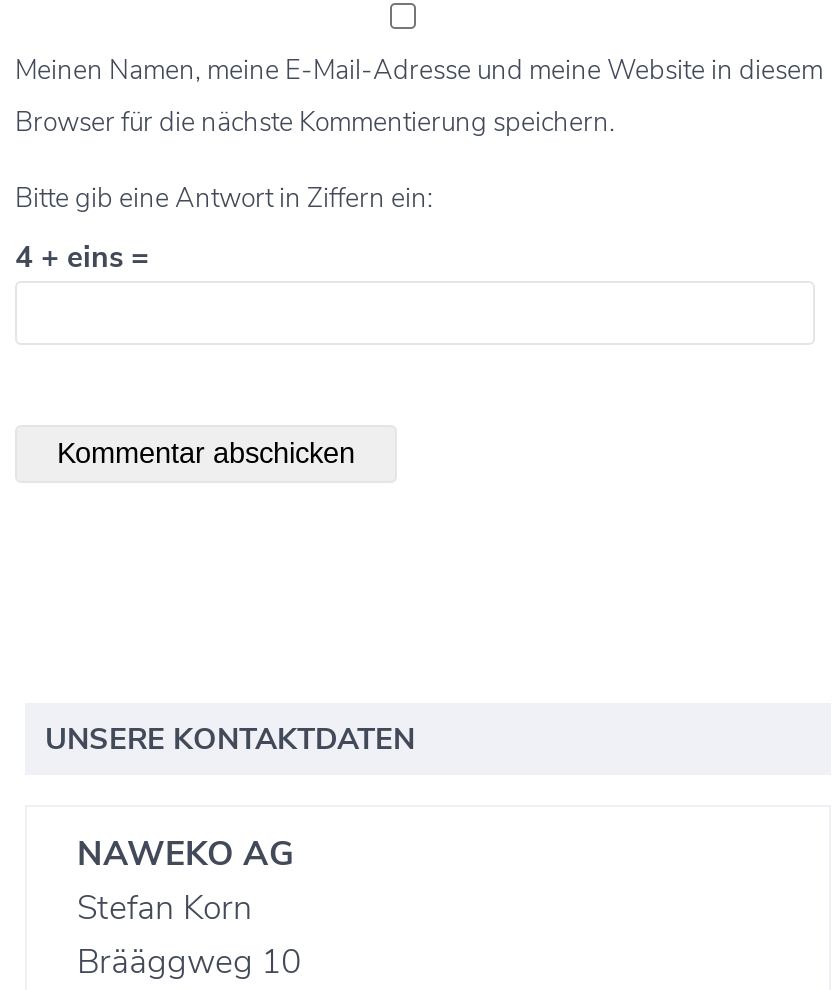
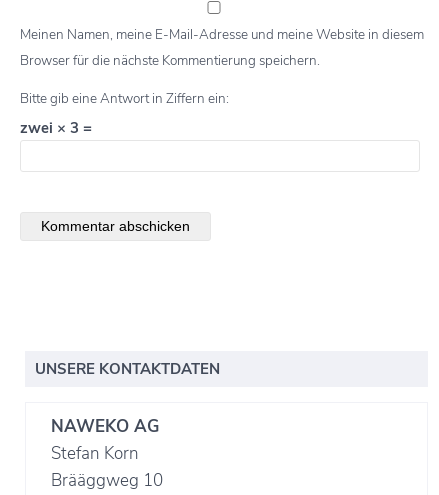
[15,236,149,276] 4 + eins = -> [20,118,92,138] zwei × 3 =

